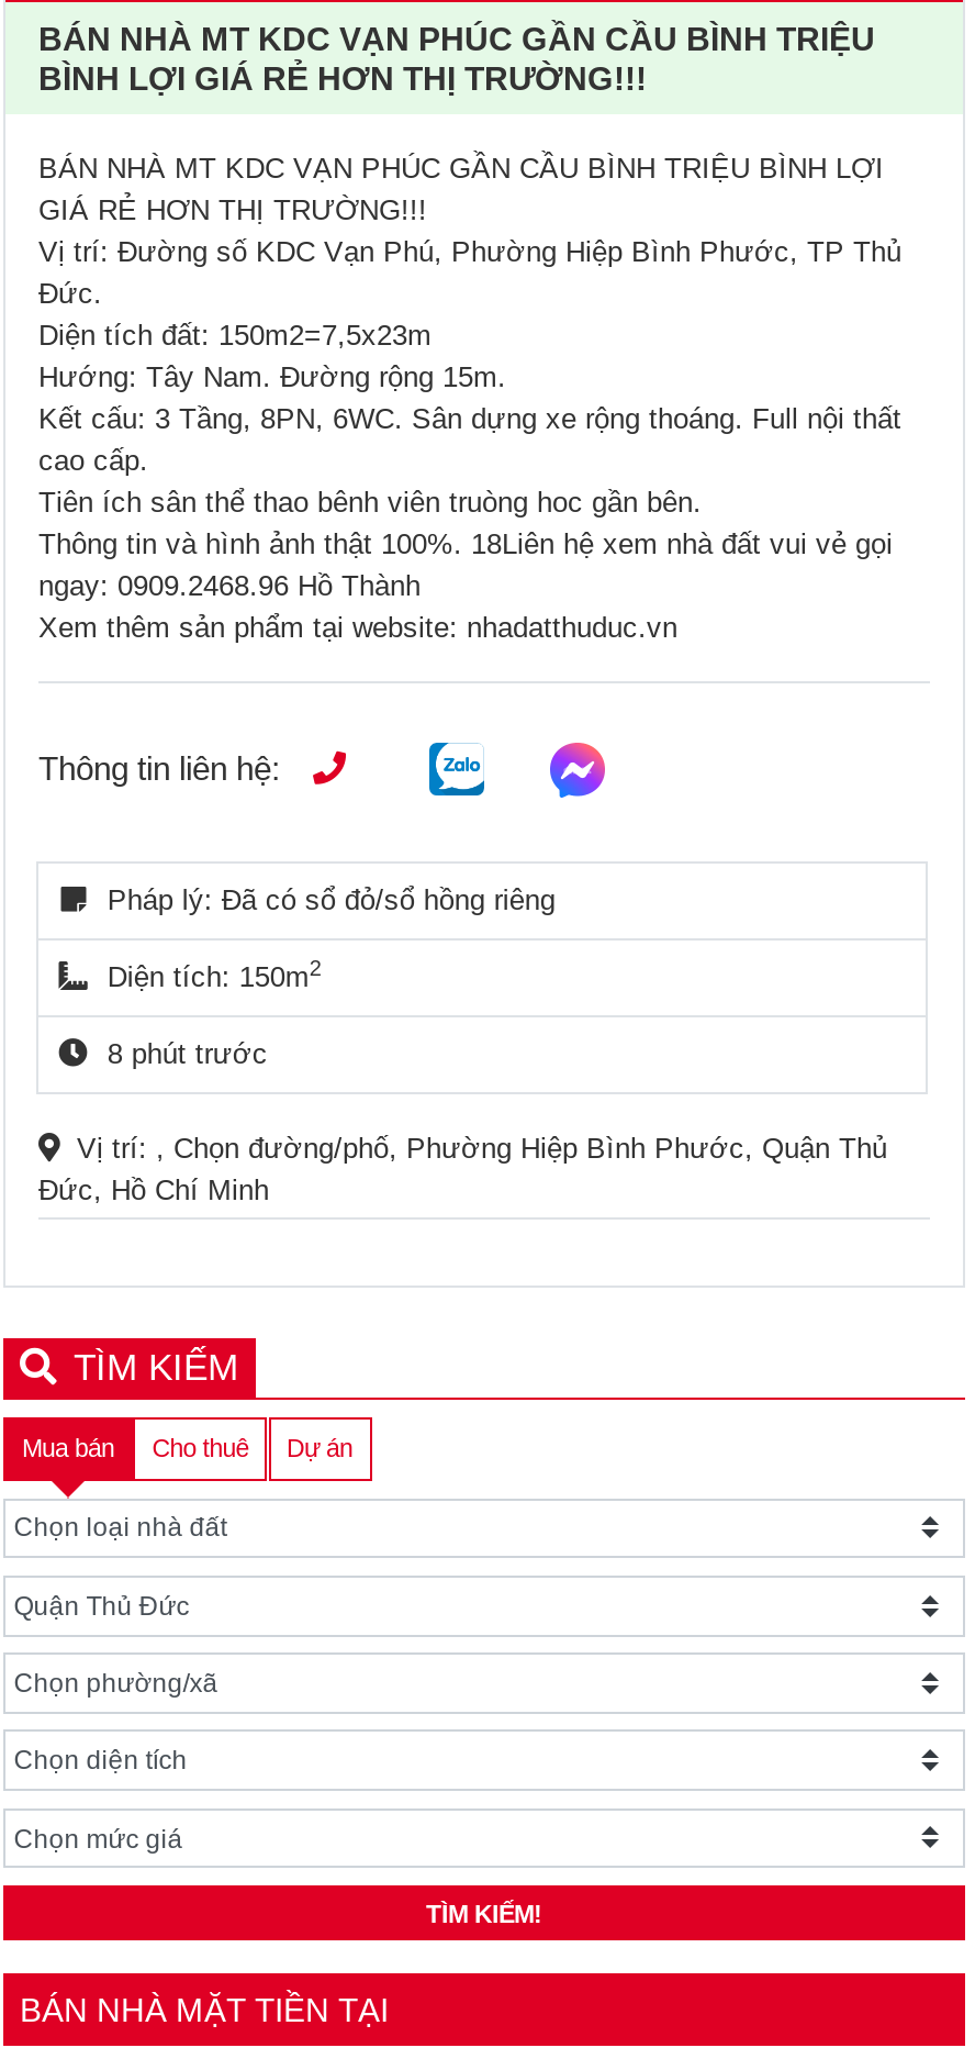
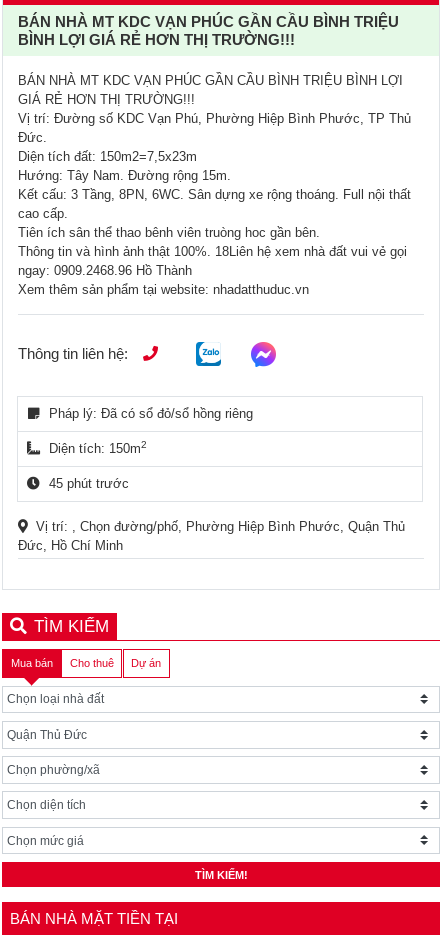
[107,1037,268,1070] 8 phút trước -> [49,476,129,491] 45 phút trước

